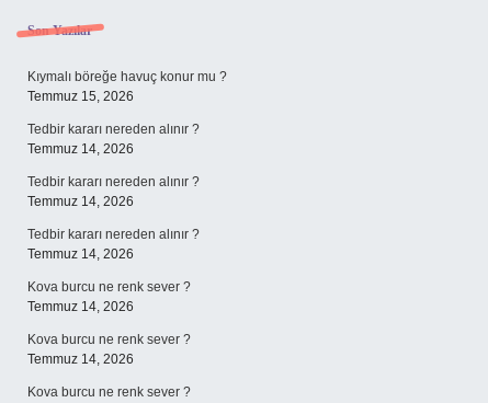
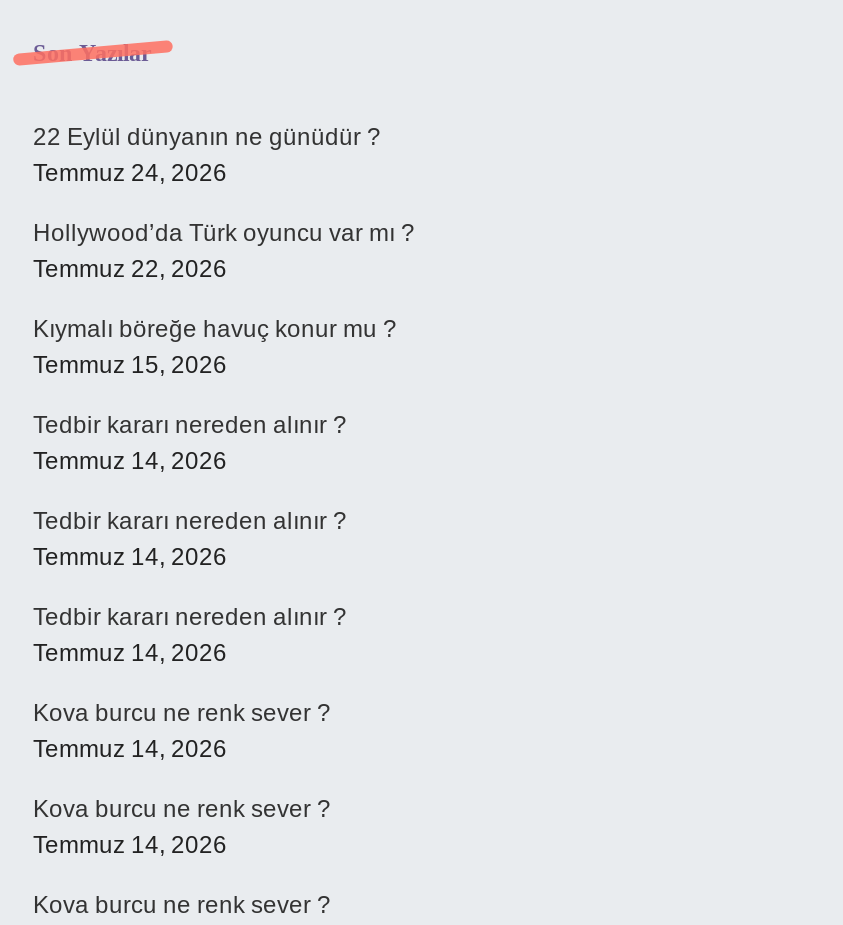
none -> [33,123,415,283] 22 Eylül dünyanın ne günüdür ? | Temmuz 24, 2026 | Hollywood’da Türk oyuncu var mı ? | Temmuz 22, 2026

